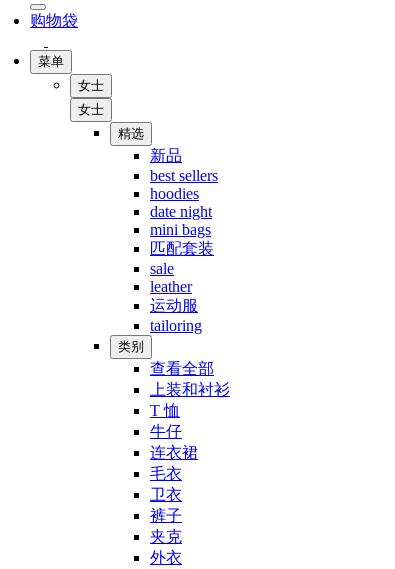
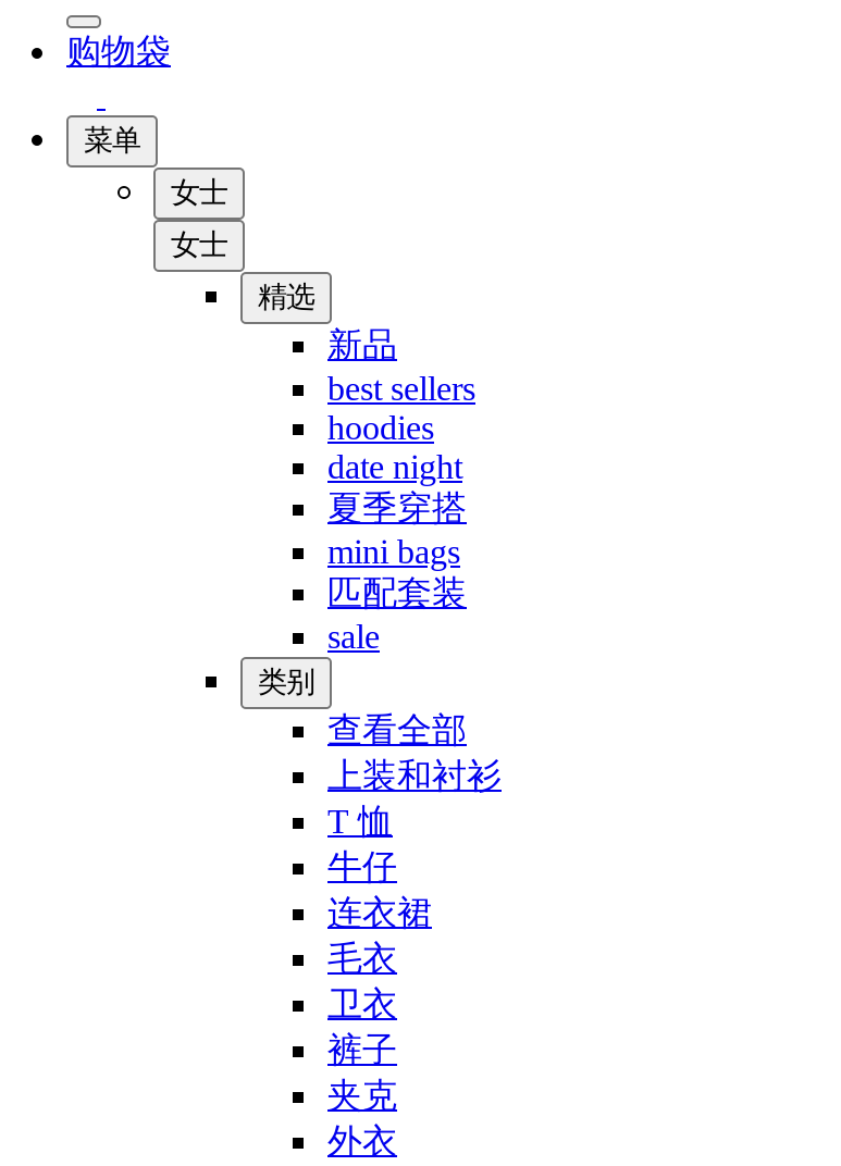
none -> [327,489,467,526] 夏季穿搭
moved [150,221,214,277] -> [327,533,467,655]: mini bags | 匹配套装 | sale
[150,278,202,334] leather | 运动服 | tailoring -> none

